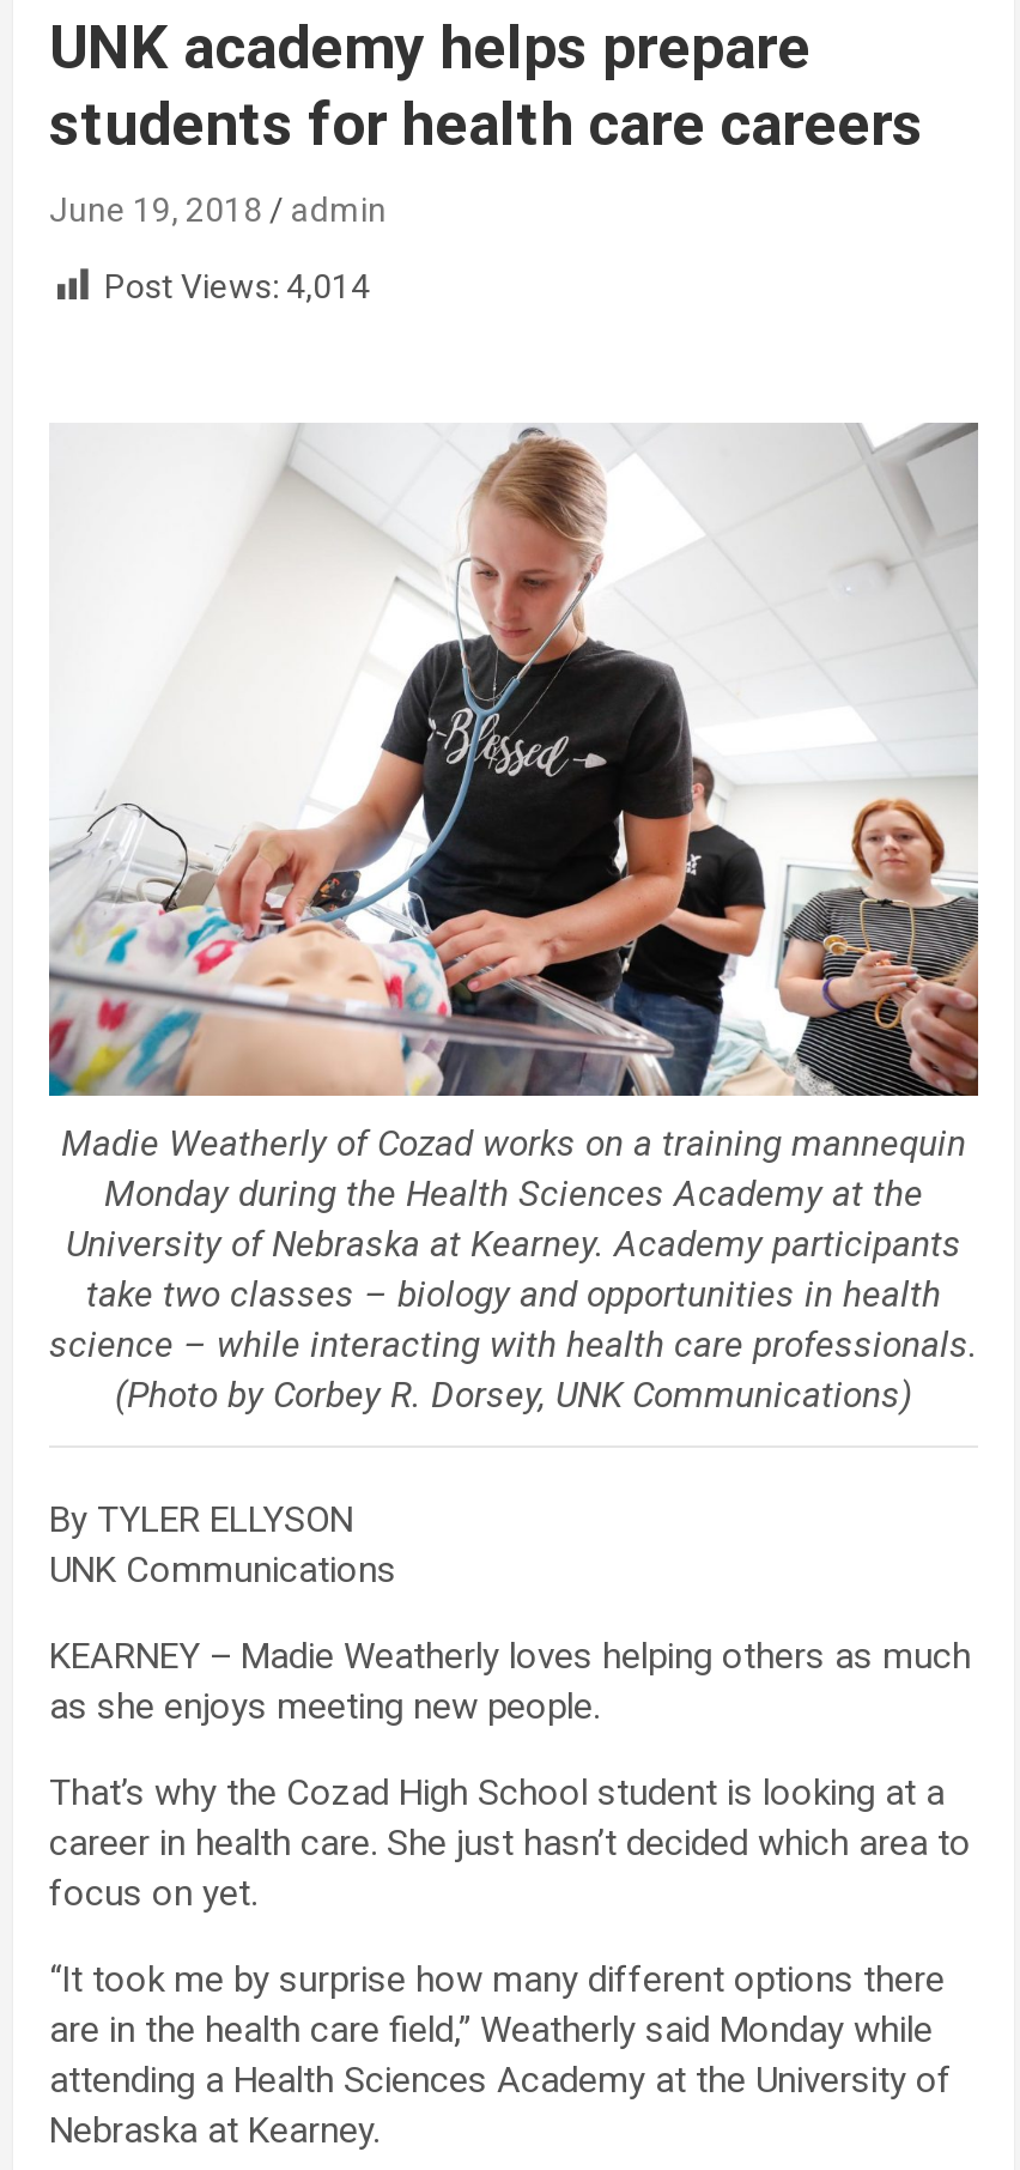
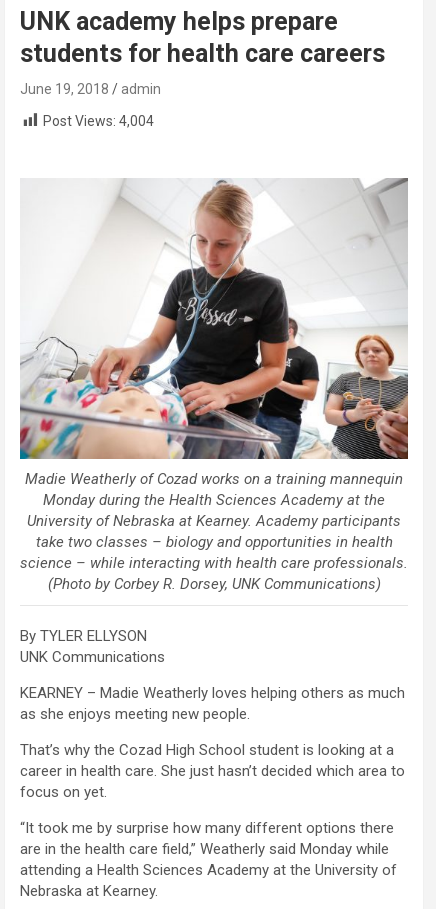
[104,267,370,305] Post Views: 4,014 -> [43,113,154,129] Post Views: 4,004

